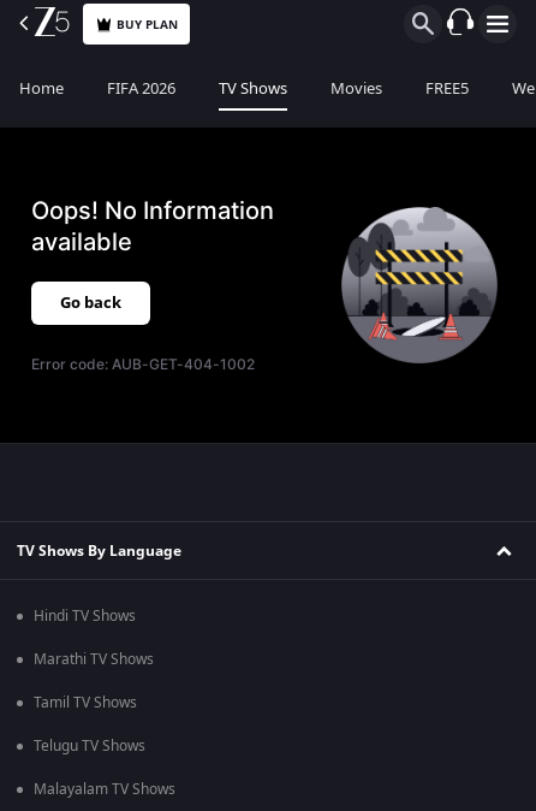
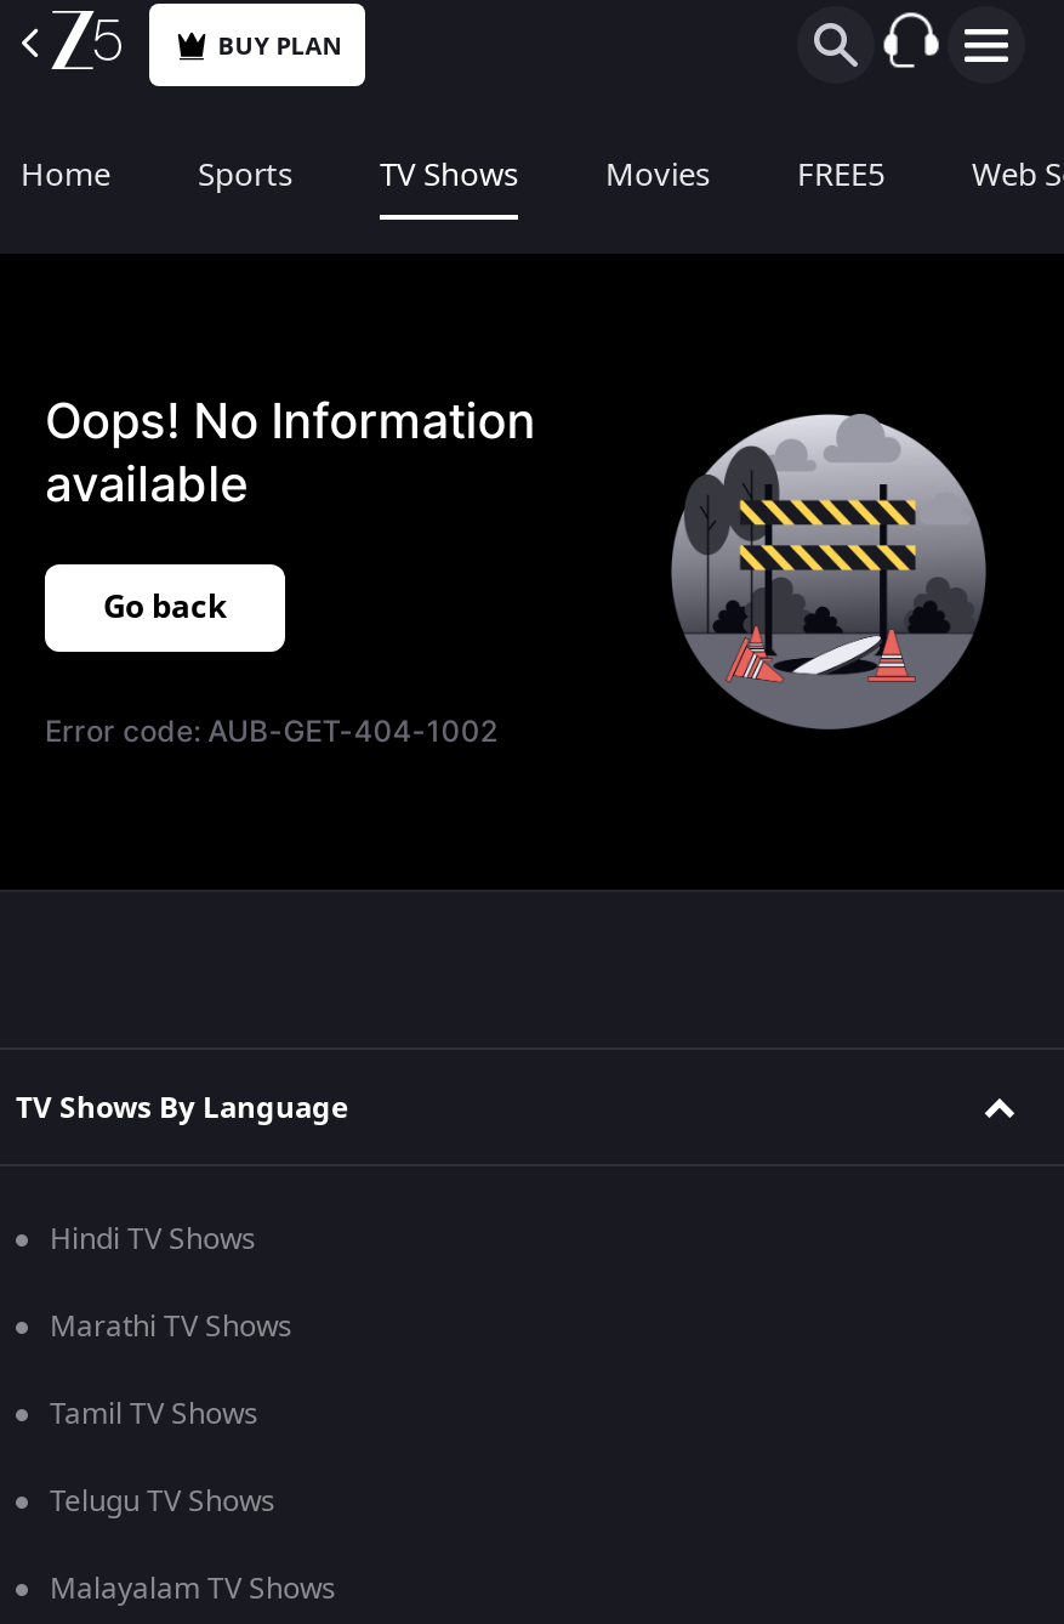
[107,77,175,100] FIFA 2026 -> [198,152,292,198] Sports

